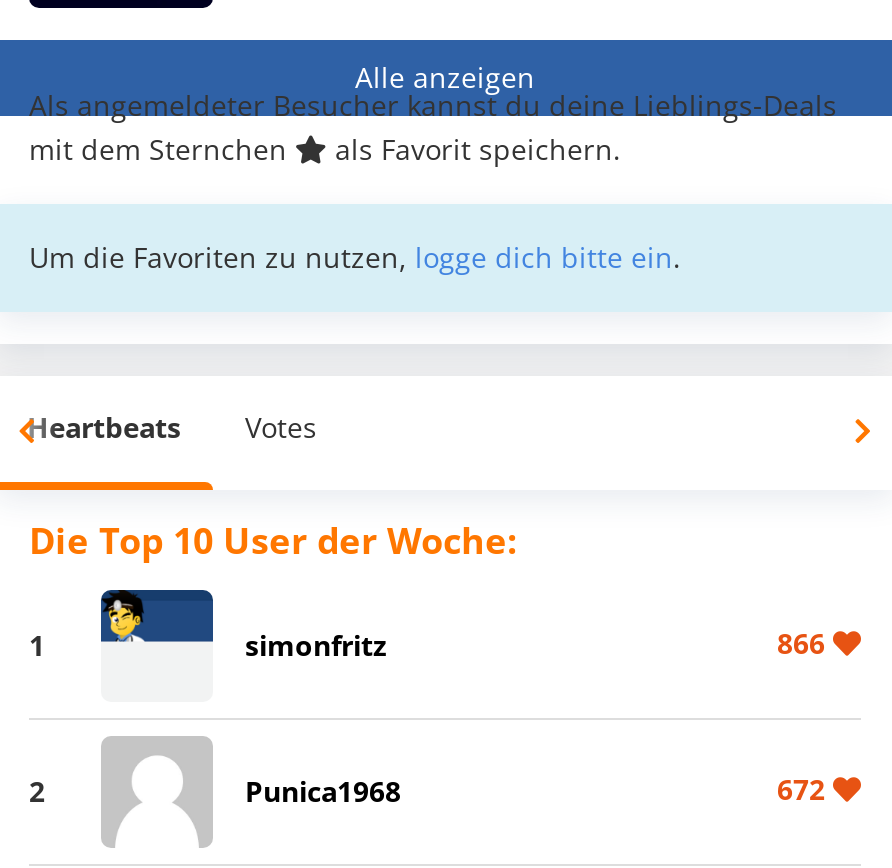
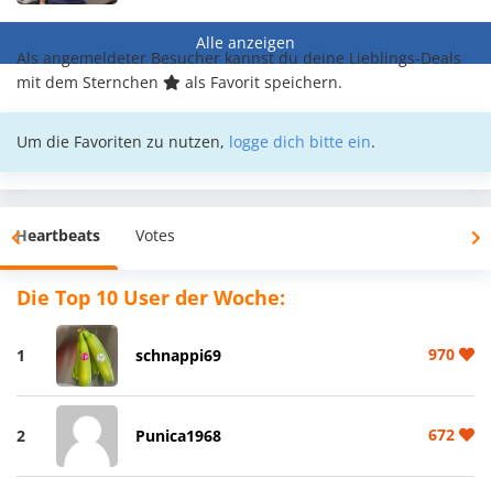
[99,588,825,702] [image] | simonfritz | 866 -> [55,324,455,388] [image] | schnappi69 | 970

